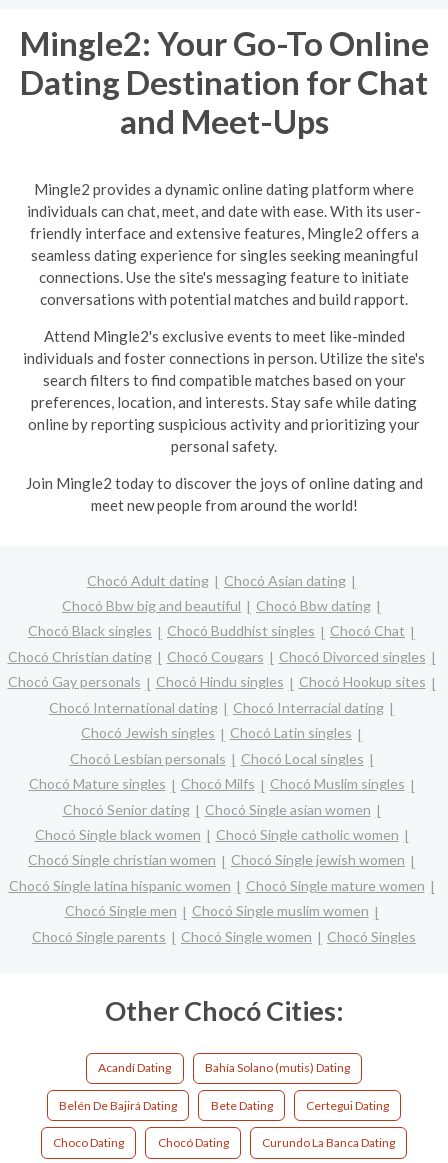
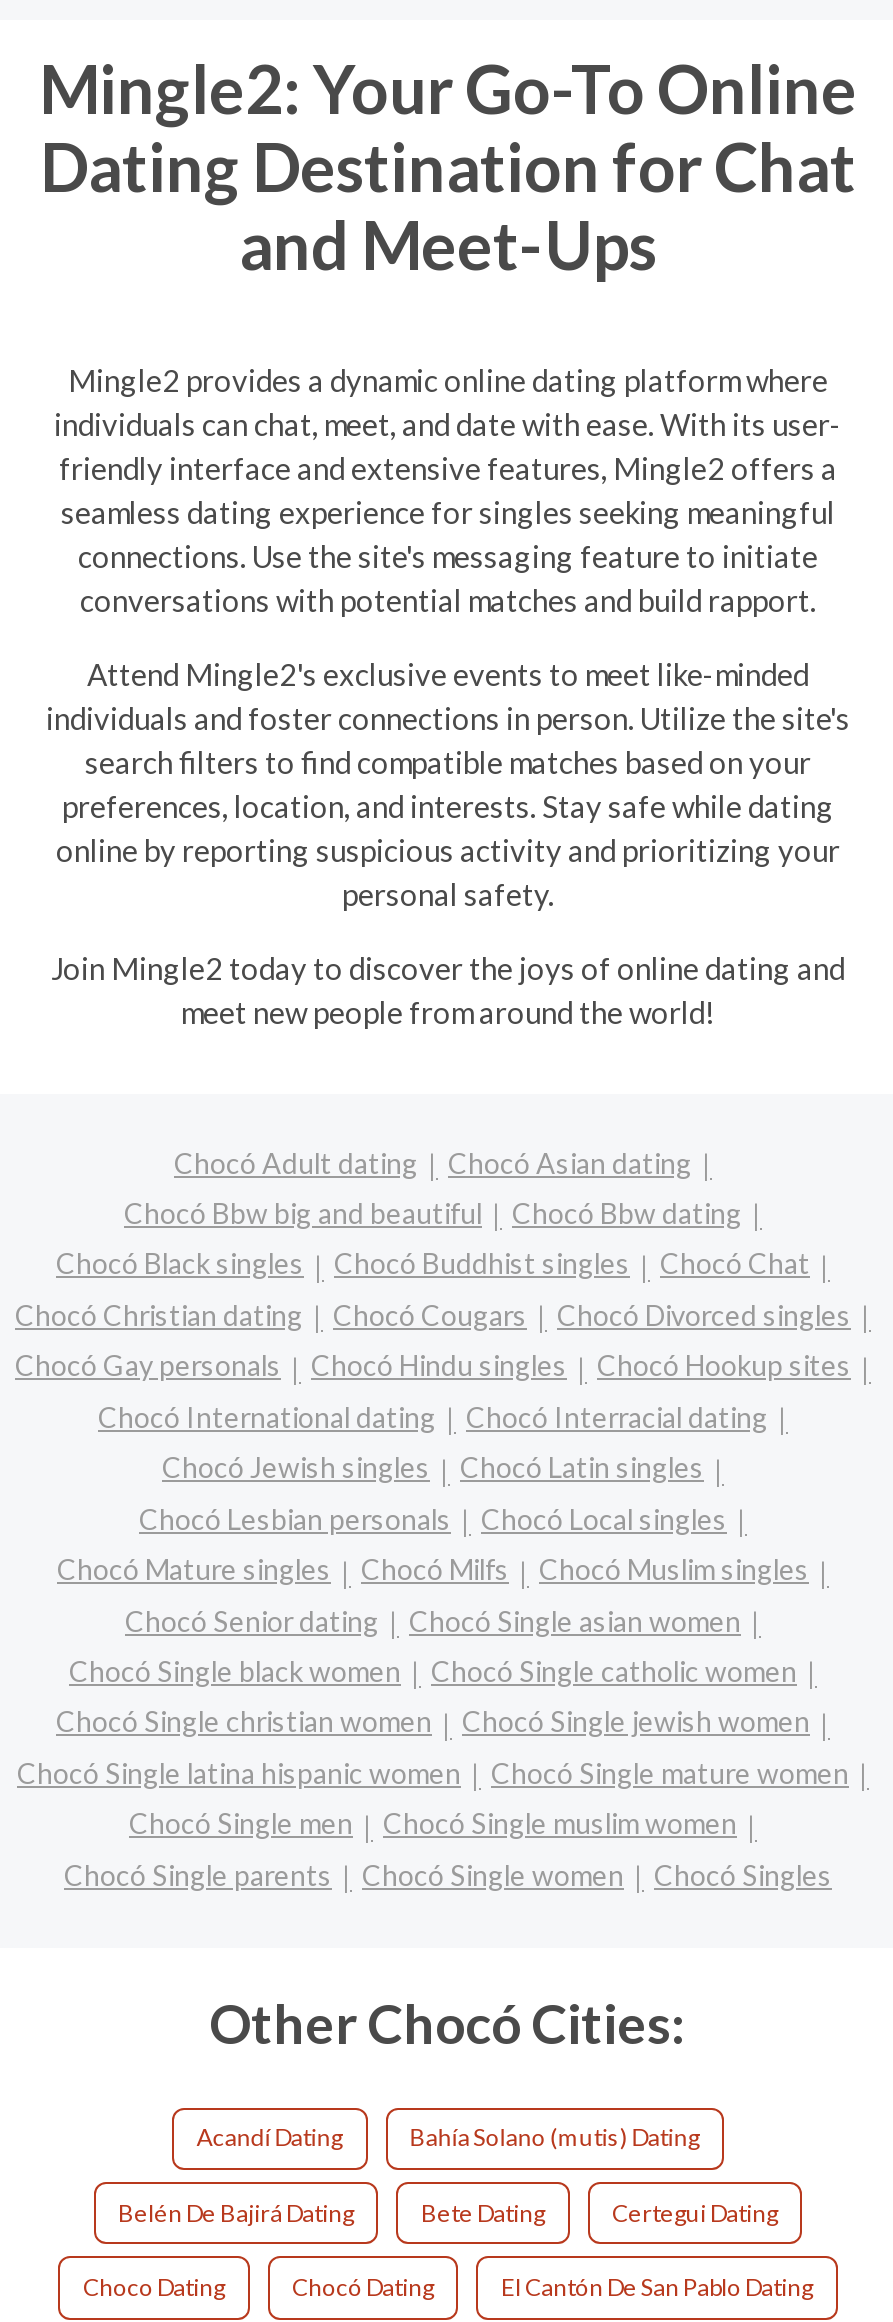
[262,1135,395,1150] Curundo La Banca Dating -> [501,2272,813,2302] El Cantón De San Pablo Dating

